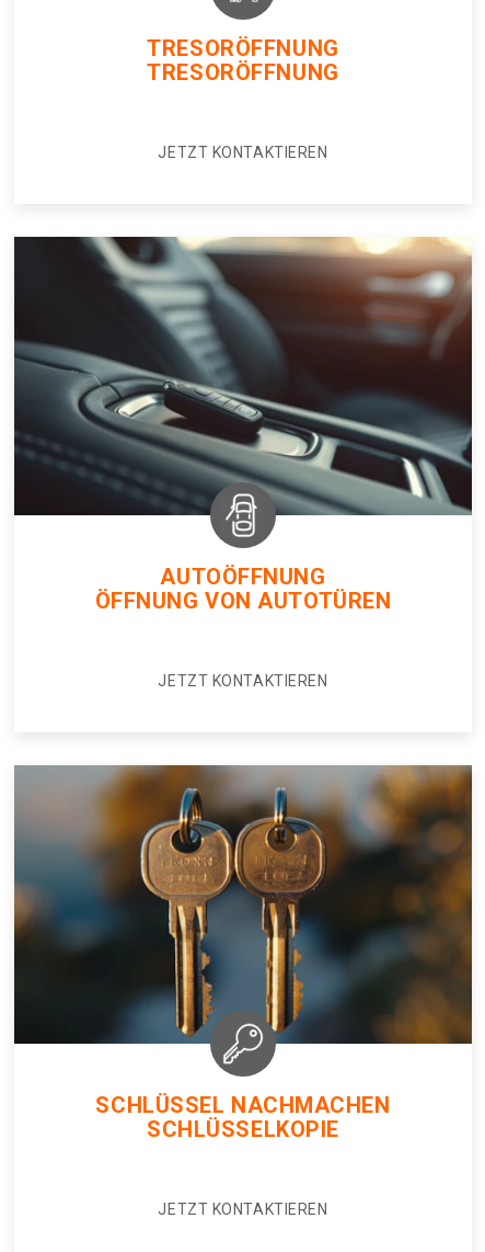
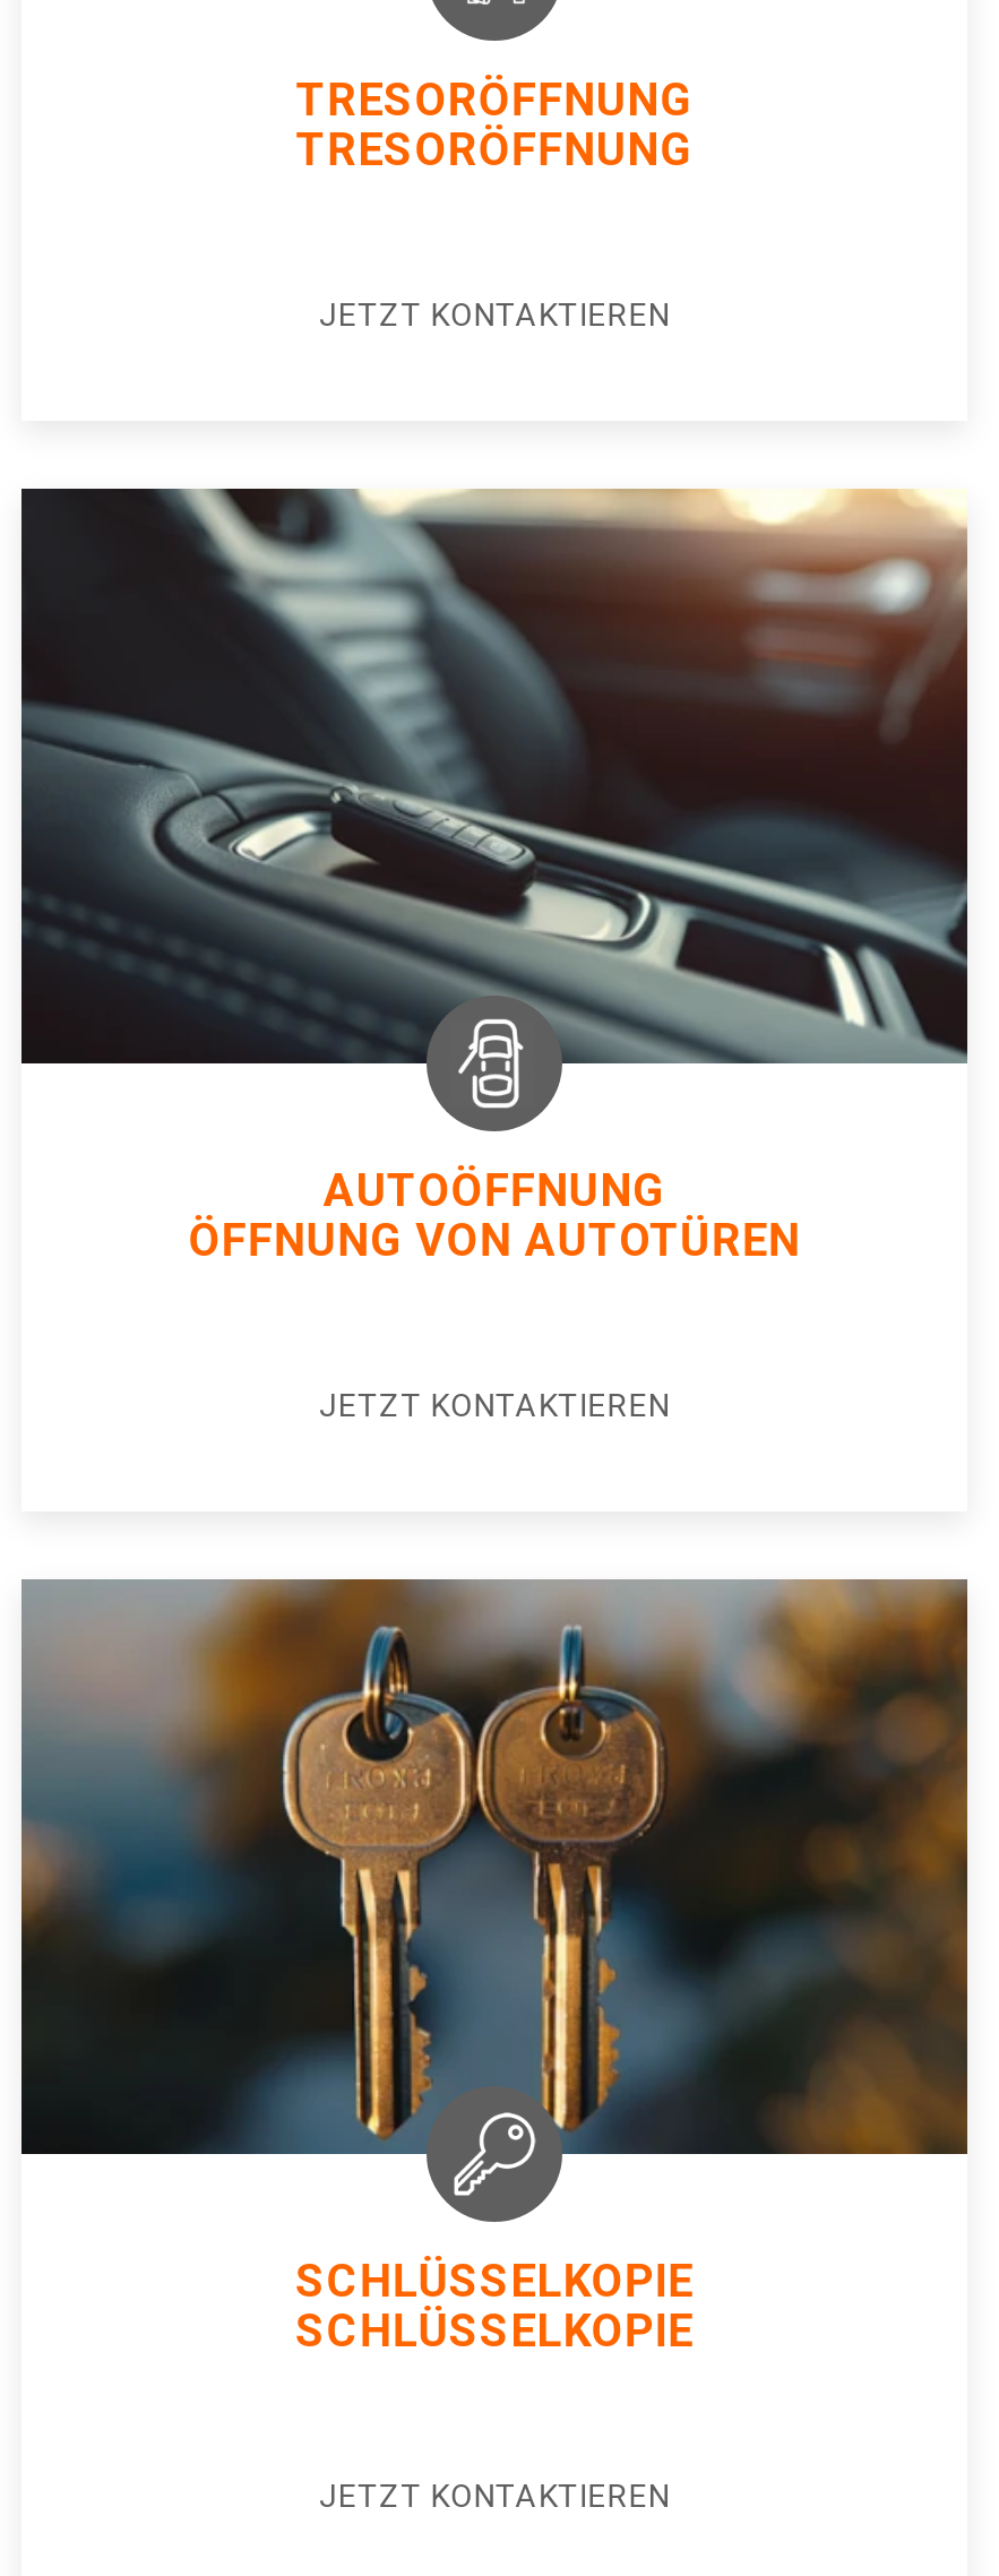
[96,1092,390,1118] SCHLÜSSEL NACHMACHEN -> [296,2254,693,2308] SCHLÜSSELKOPIE

